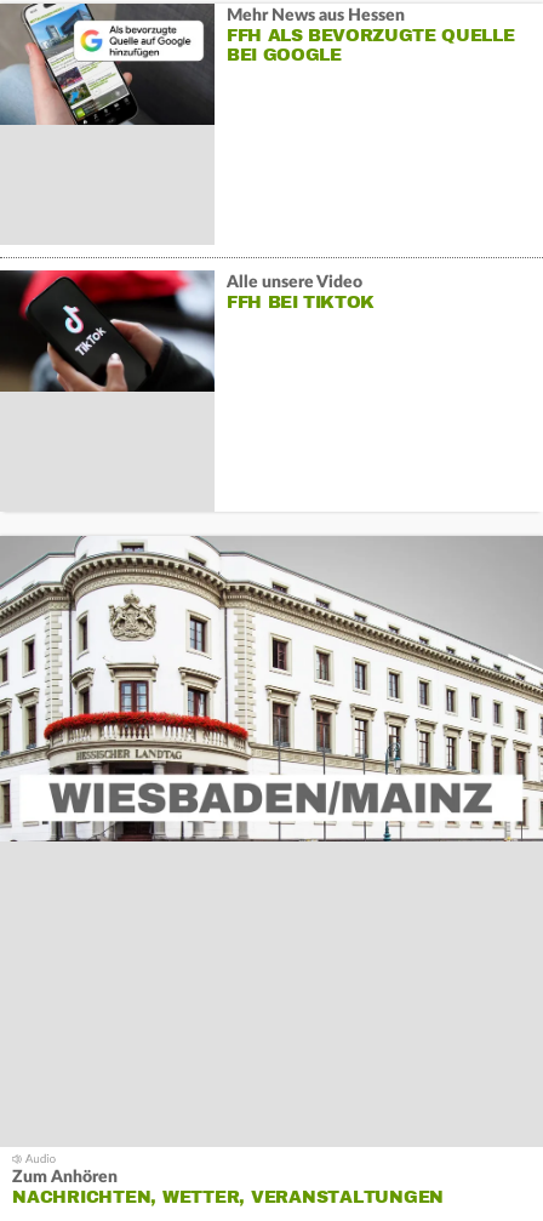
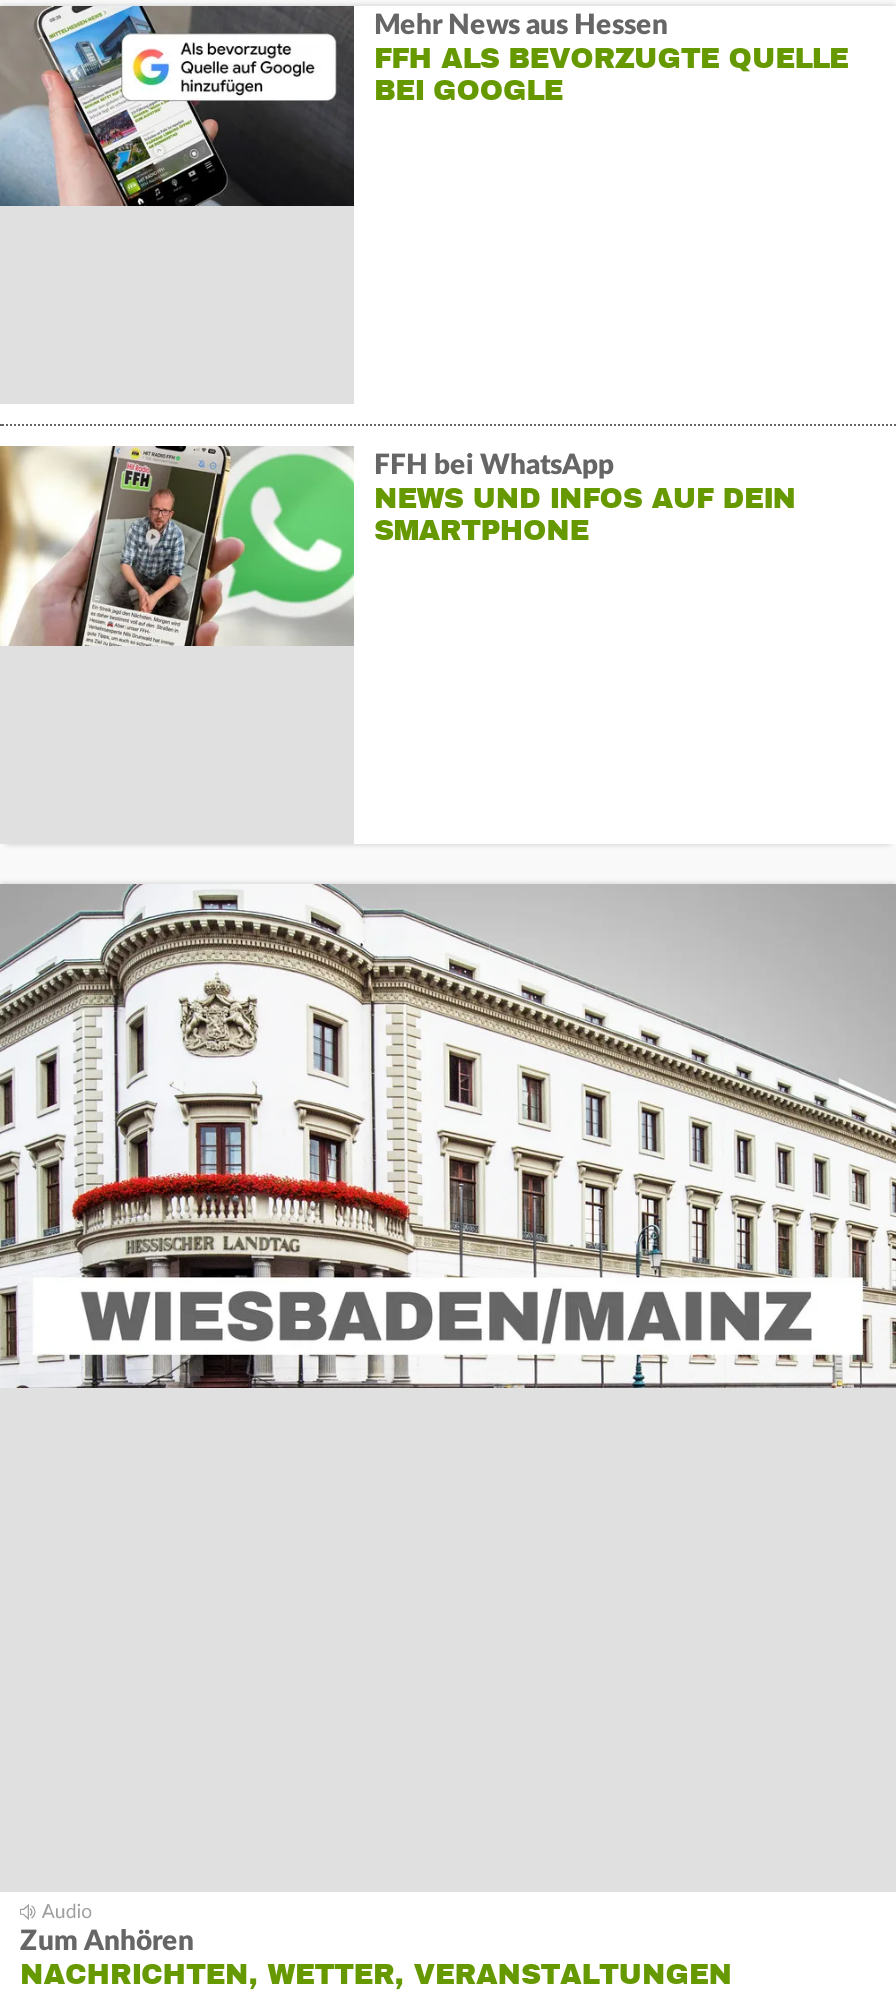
[4,269,375,393] [image] | Alle unsere Video | FFH BEI TIKTOK -> [6,444,796,648] [image] | FFH bei WhatsApp | NEWS UND INFOS AUF DEIN | SMARTPHONE

